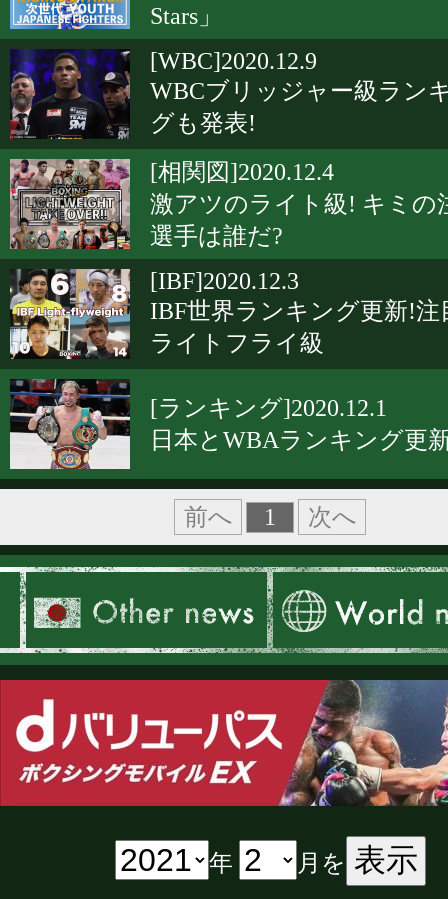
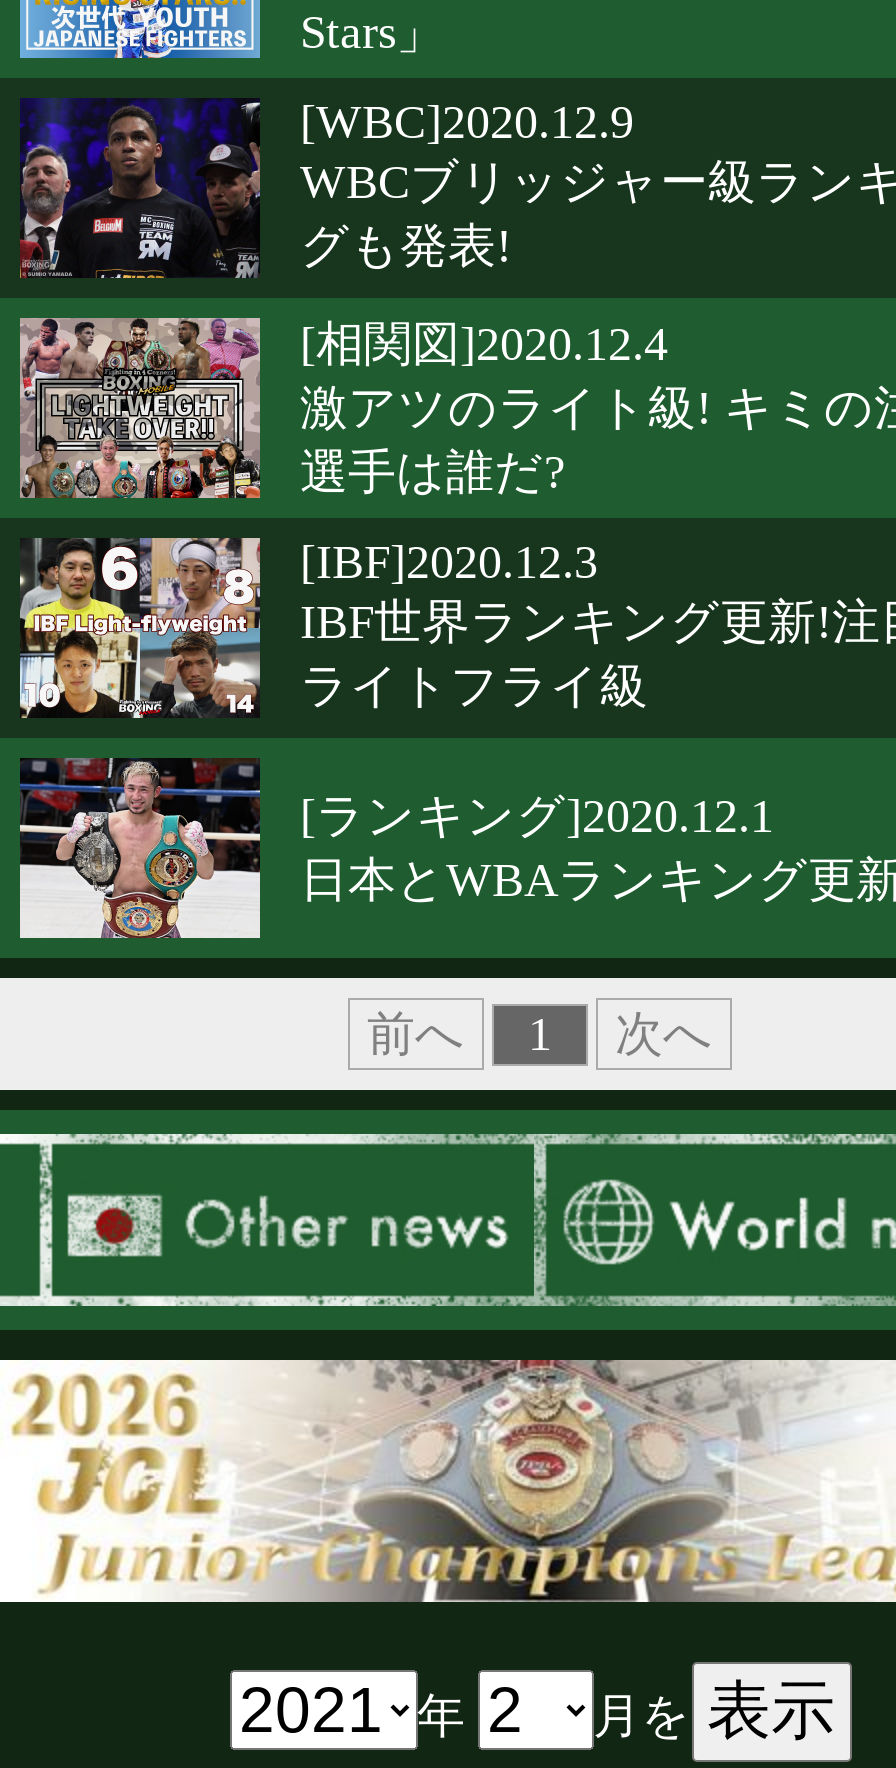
[3,679,445,807] [image] -> [6,1358,890,1604] [image]

